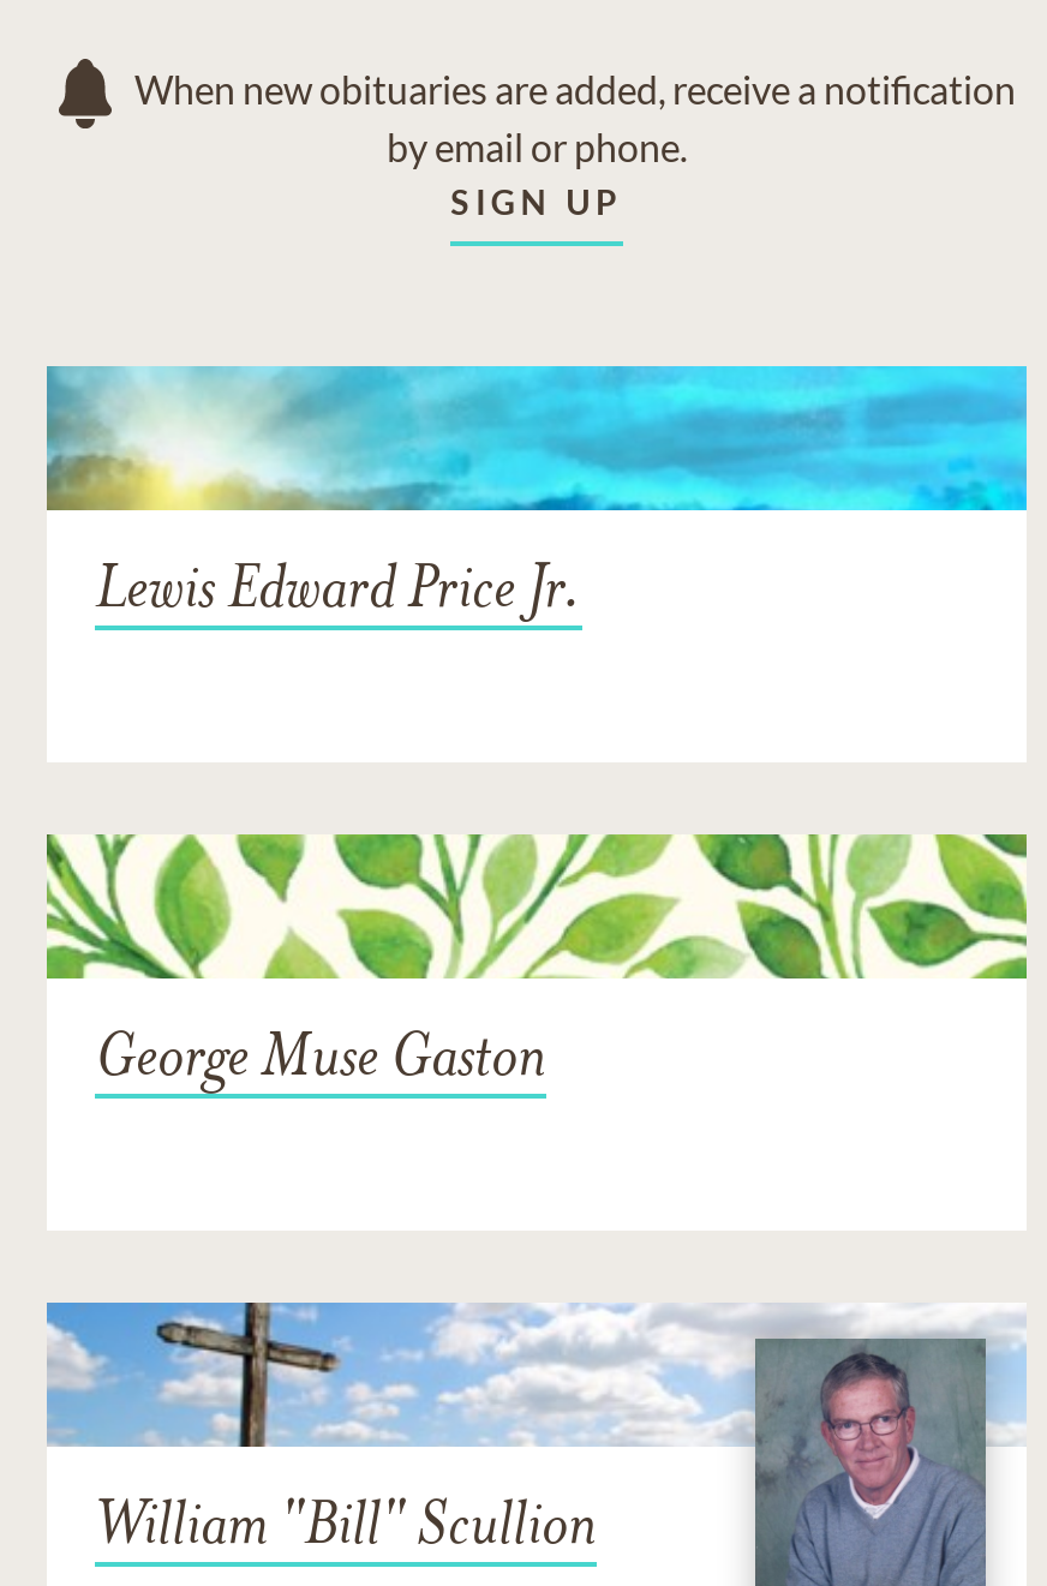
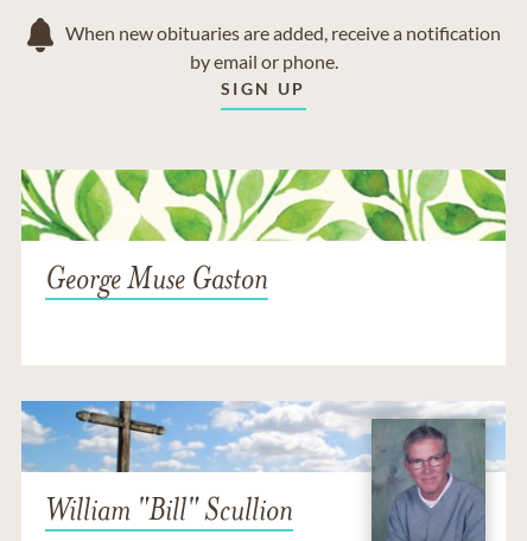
[44,364,1029,626] [image] | Lewis Edward Price Jr. -> none

